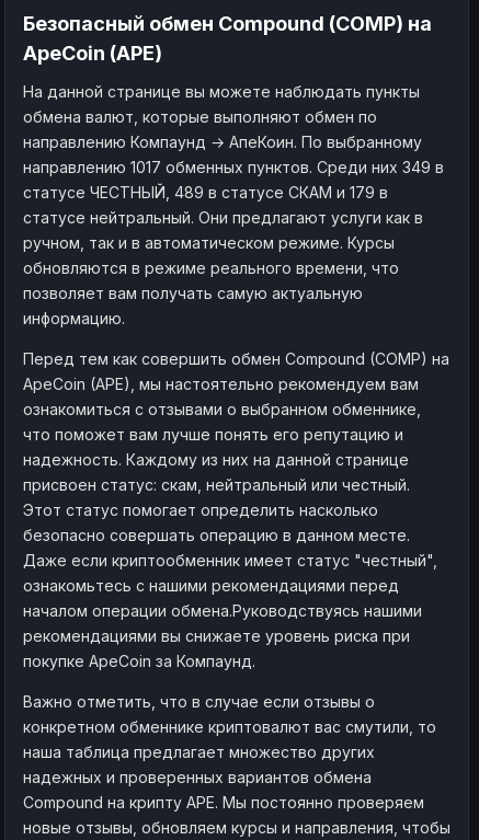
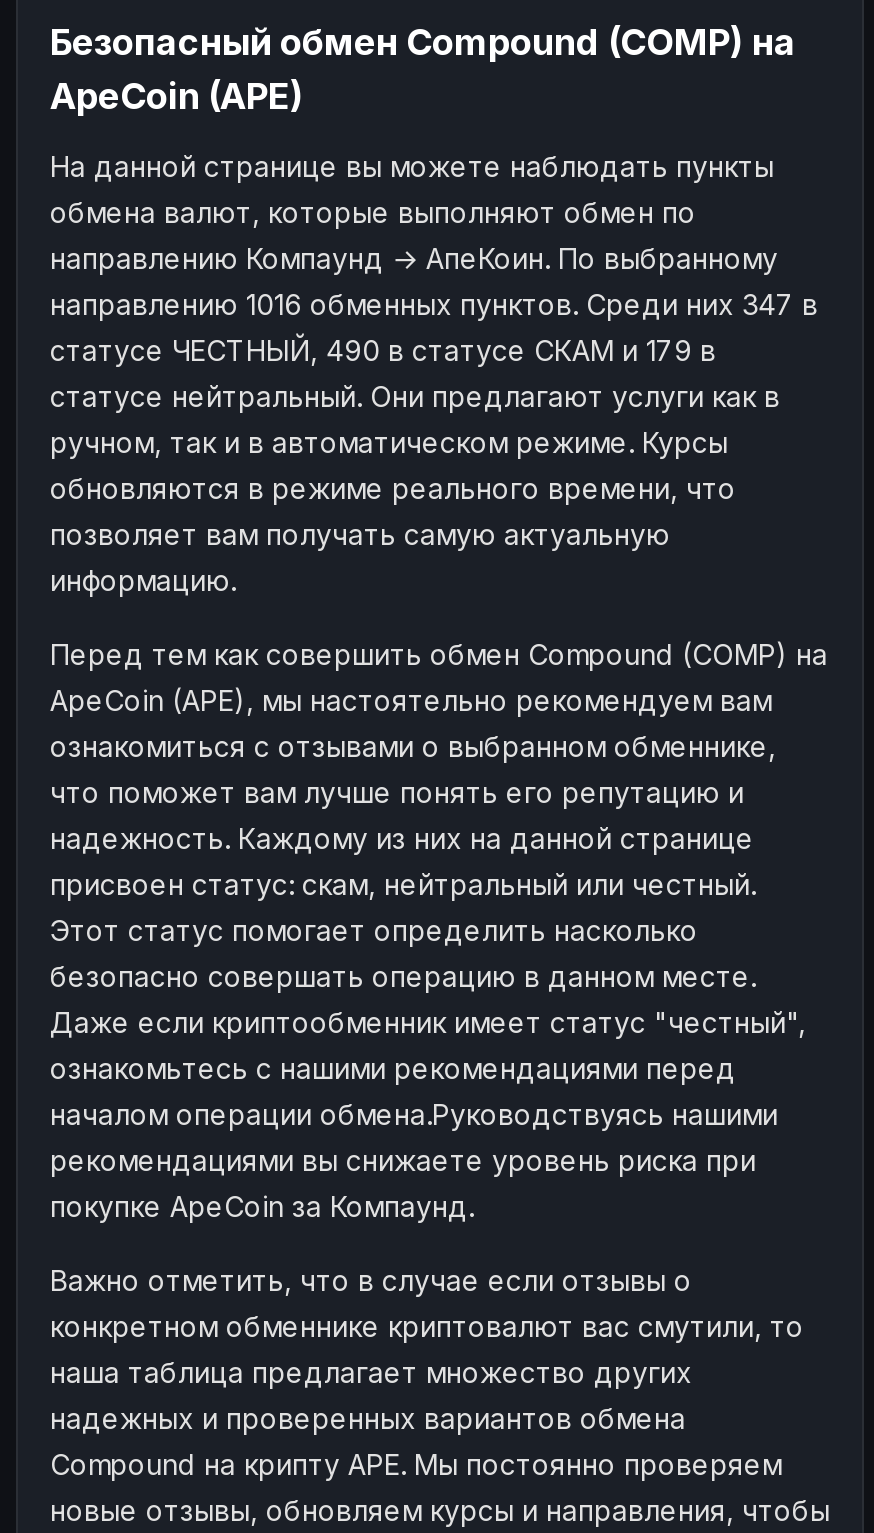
[23,157,444,176] направлению 1017 обменных пунктов. Среди них 349 в -> [50,286,818,320] направлению 1016 обменных пунктов. Среди них 347 в
[23,182,388,201] статусе ЧЕСТНЫЙ, 489 в статусе СКАМ и 179 в -> [50,332,716,366] статусе ЧЕСТНЫЙ, 490 в статусе СКАМ и 179 в

